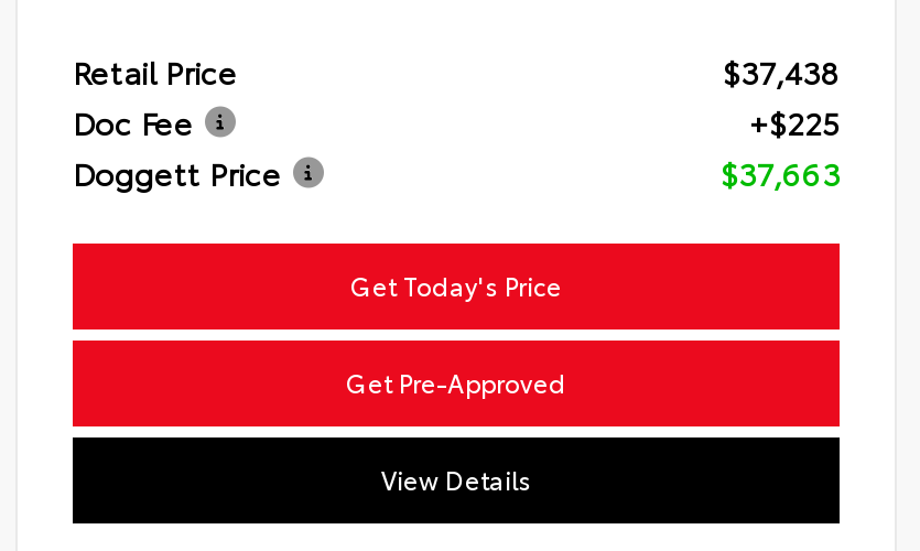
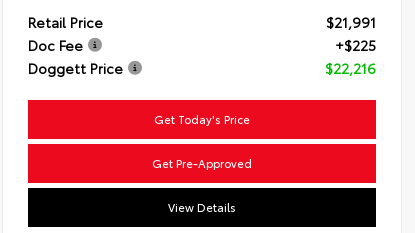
[723,49,840,93] $37,438 -> [326,12,376,32] $21,991
[721,150,840,194] $37,663 -> [325,58,376,78] $22,216

